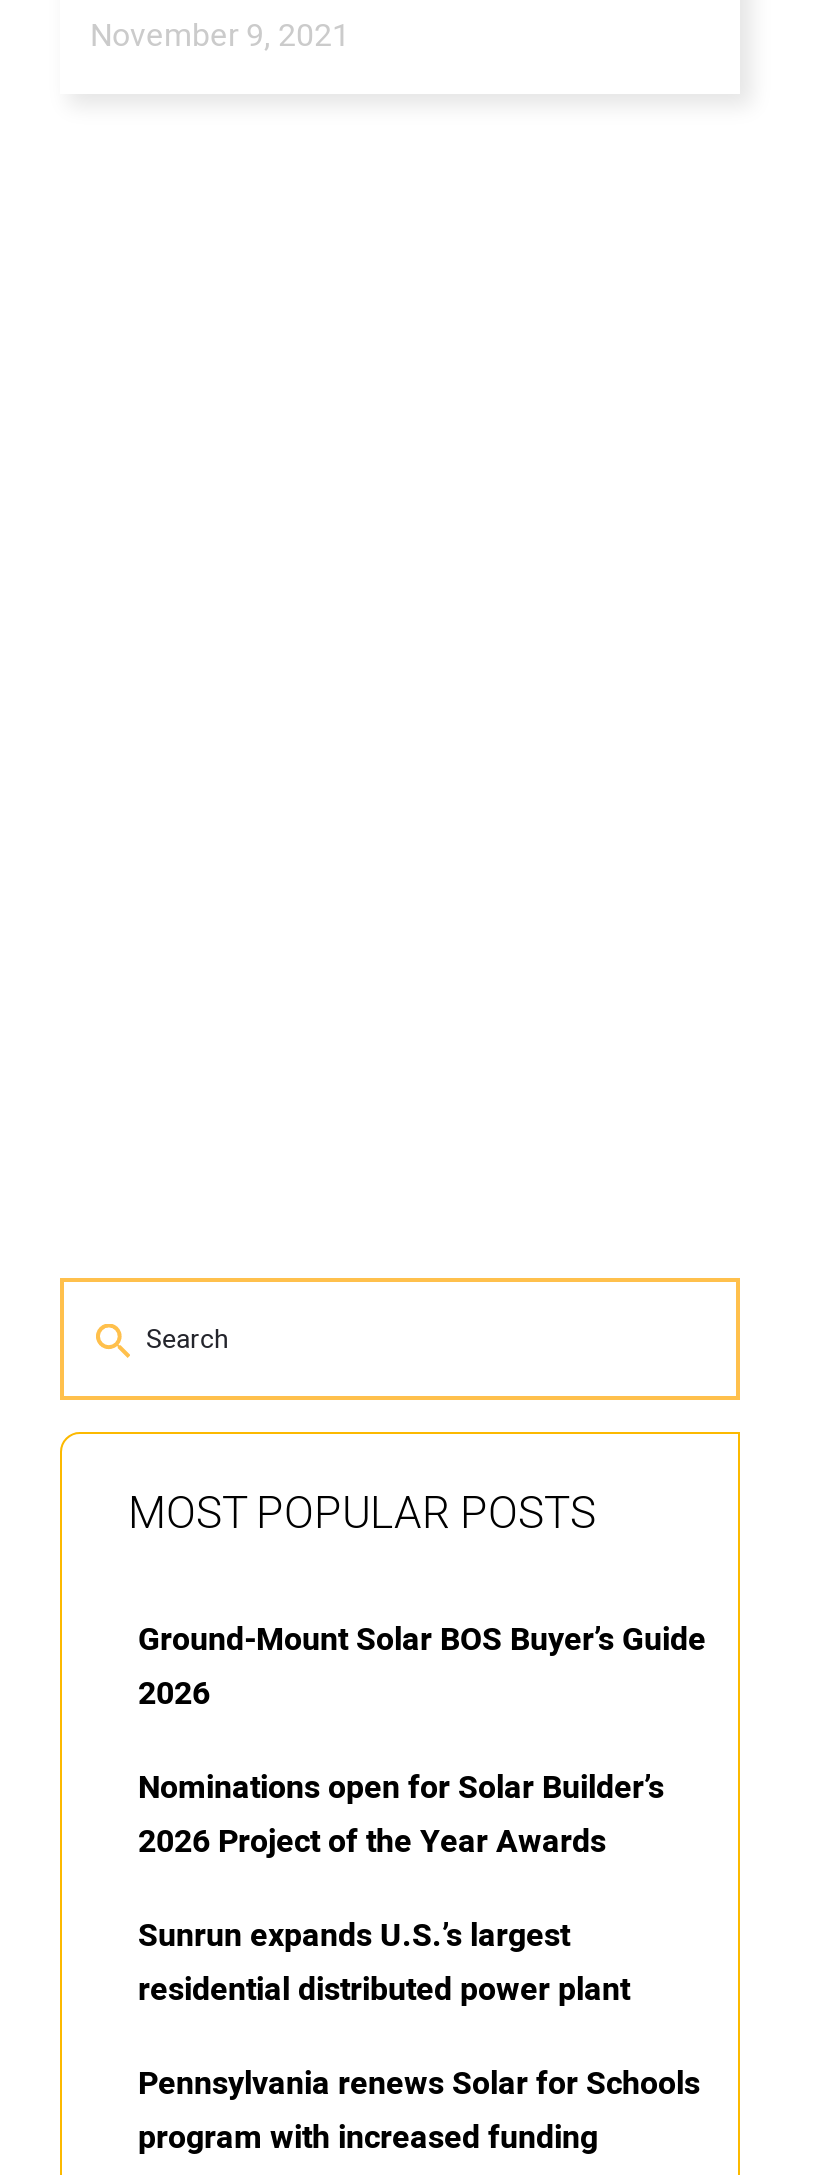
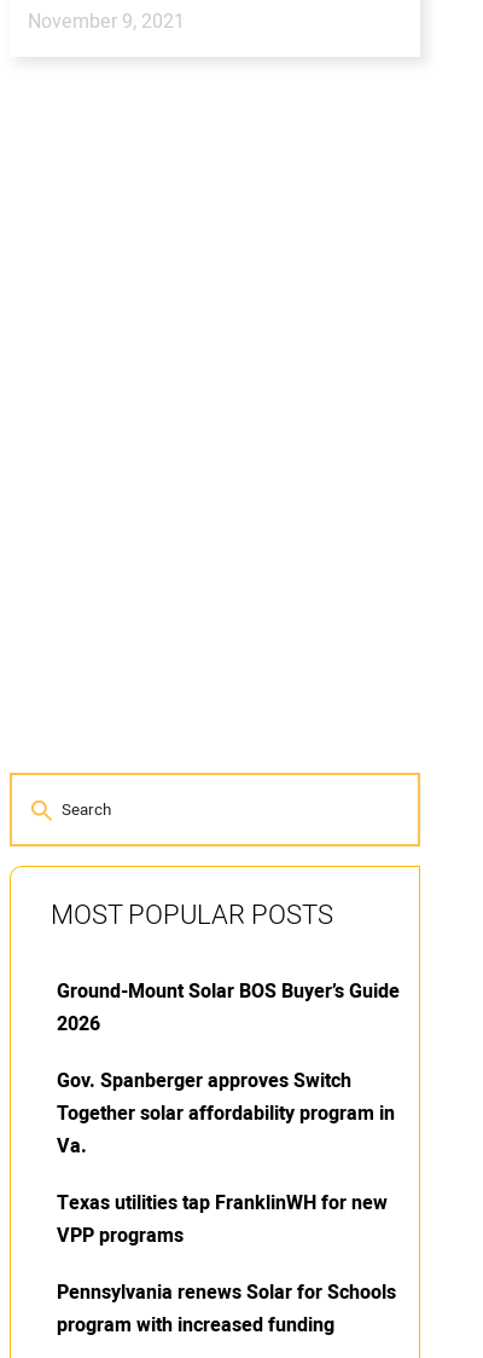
[138,1763,664,1865] Nominations open for Solar Builder’s | 2026 Project of the Year Awards -> [57,1066,395,1161] Gov. Spanberger approves Switch | Together solar affordability program in | Va.
[138,1911,630,2013] Sunrun expands U.S.’s largest | residential distributed power plant -> [57,1188,388,1250] Texas utilities tap FranklinWH for new | VPP programs

